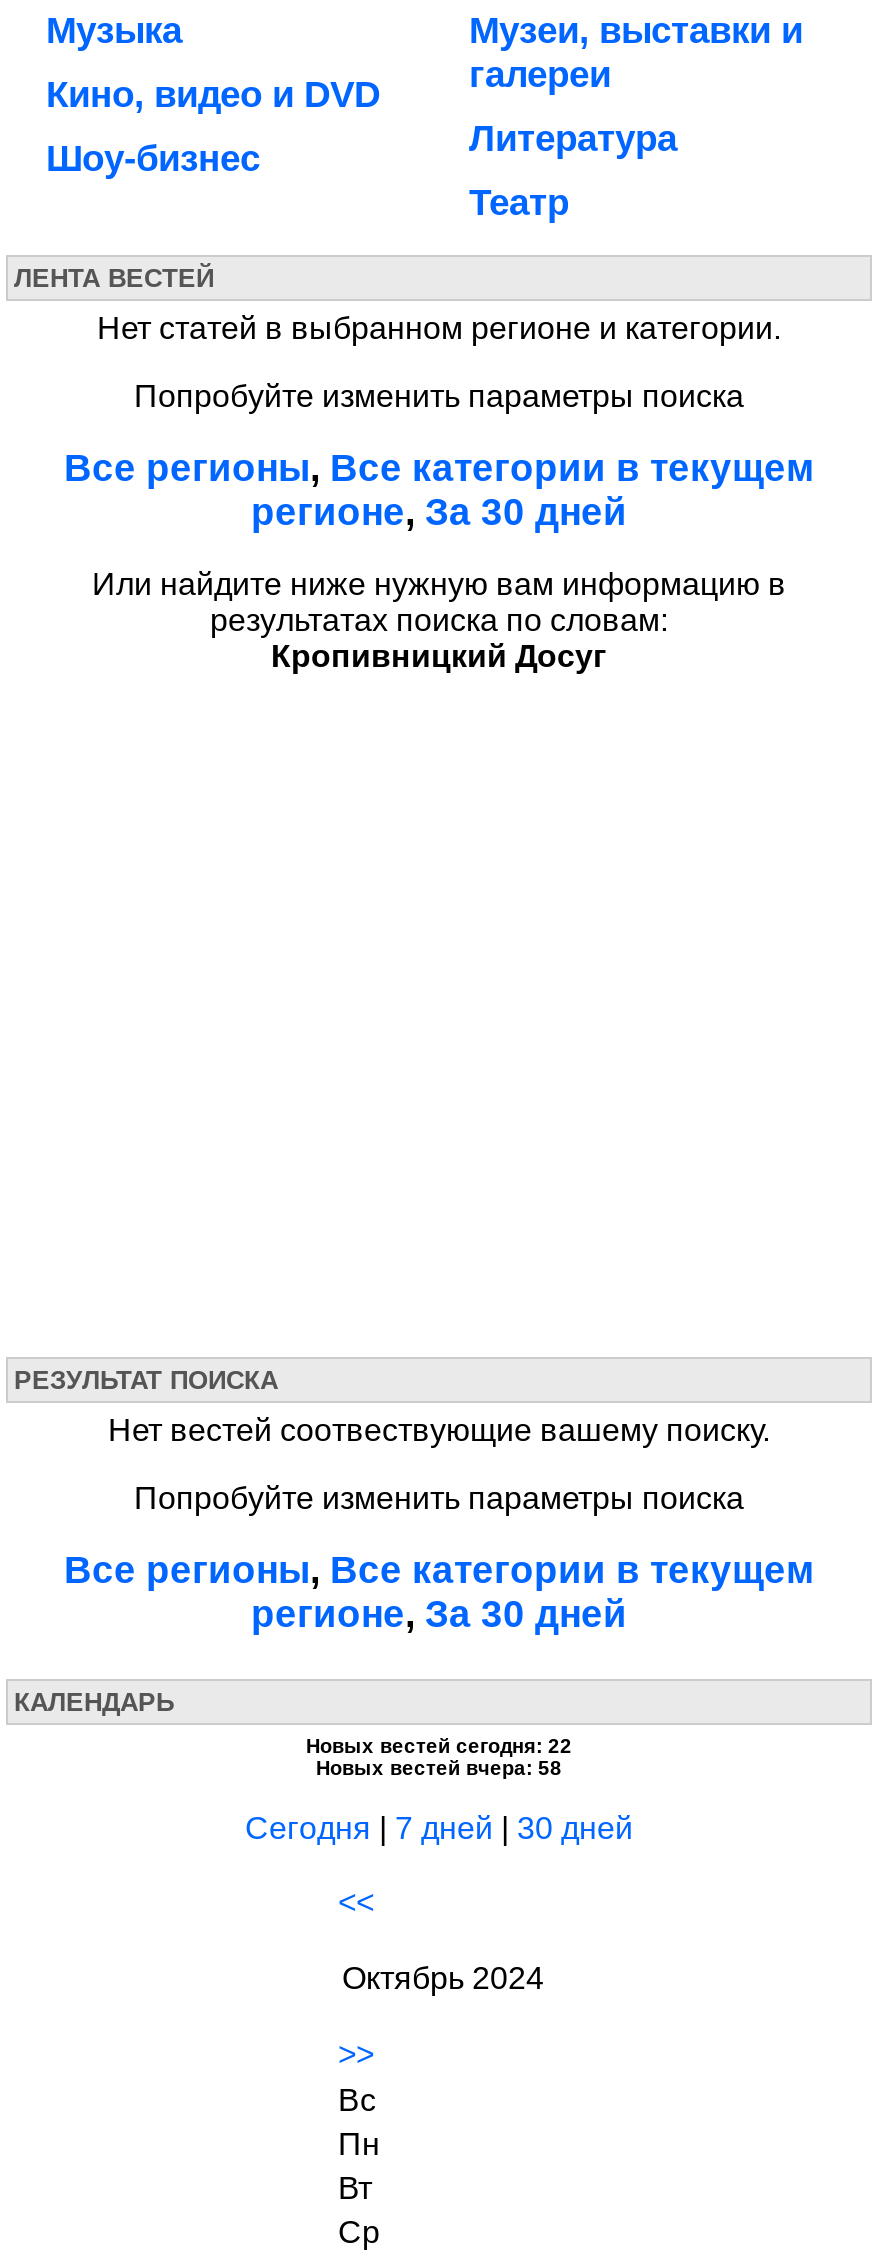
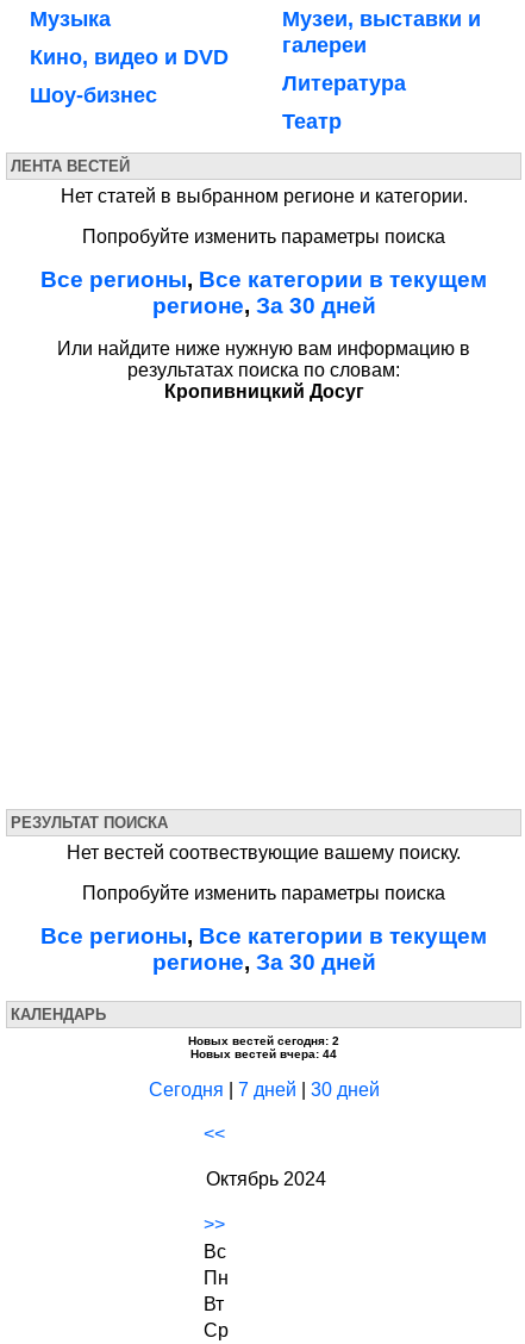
[306,1735,572,1757] Новых вестей сегодня: 22 -> [188,1034,339,1047] Новых вестей сегодня: 2
[316,1757,562,1779] Новых вестей вчера: 58 -> [190,1047,337,1060] Новых вестей вчера: 44

